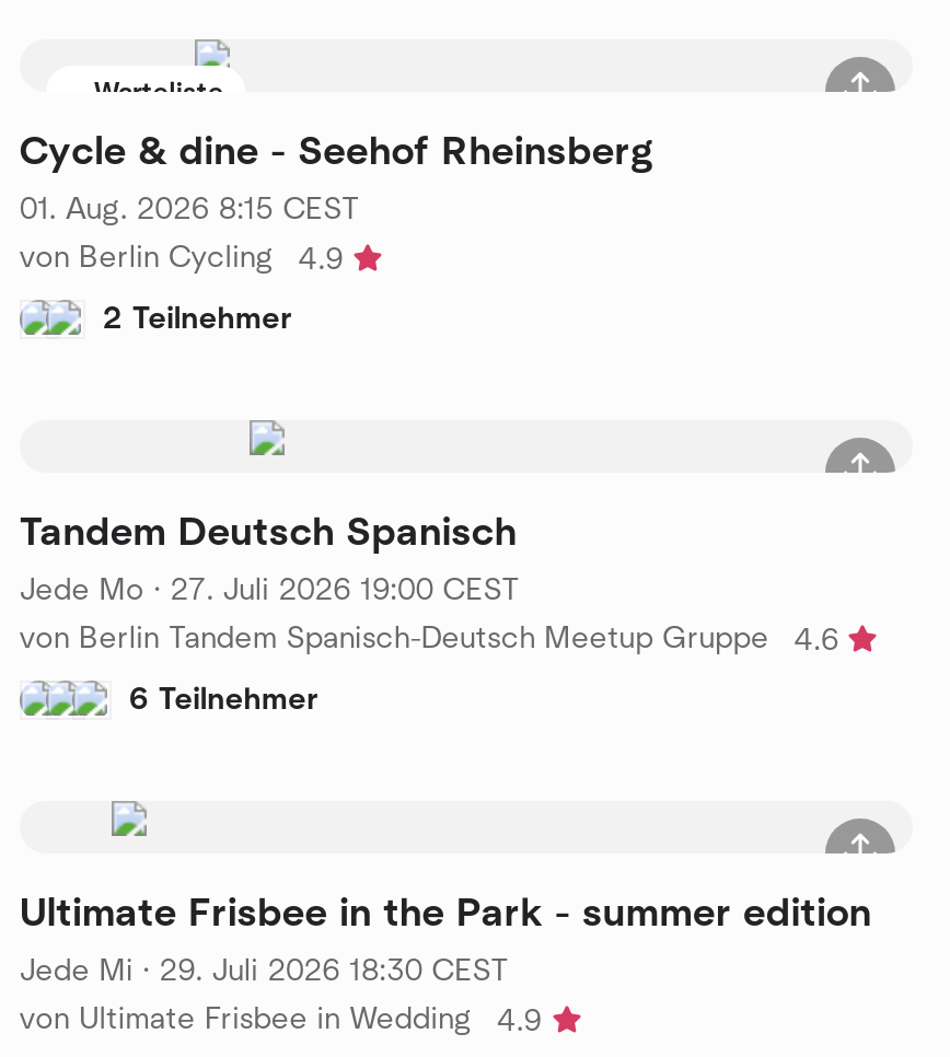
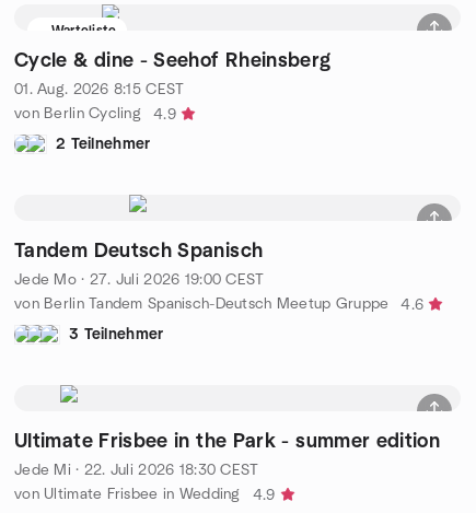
[129,684,318,715] 6 Teilnehmer -> [69,327,163,342] 3 Teilnehmer
[20,955,509,986] Jede Mi · 29. Juli 2026 18:30 CEST -> [14,462,259,477] Jede Mi · 22. Juli 2026 18:30 CEST

